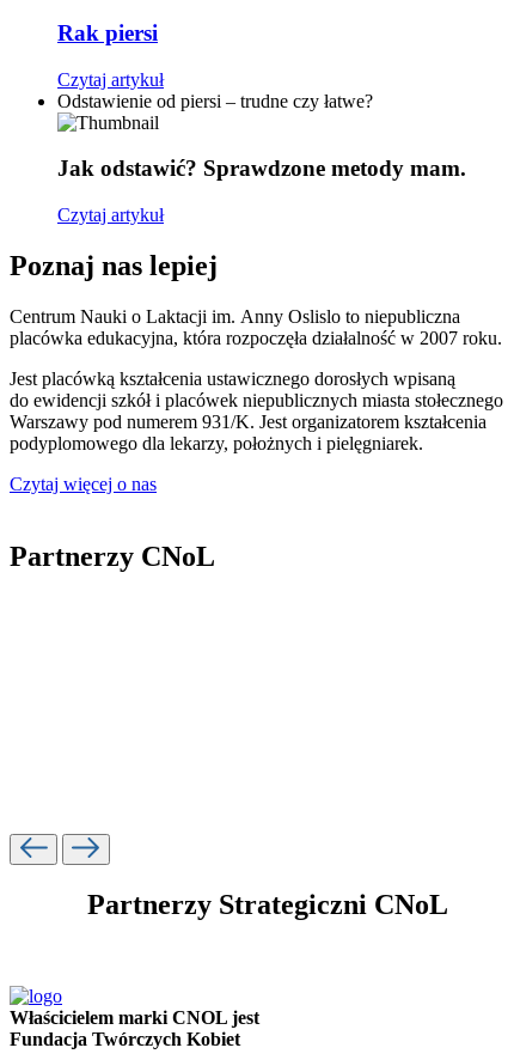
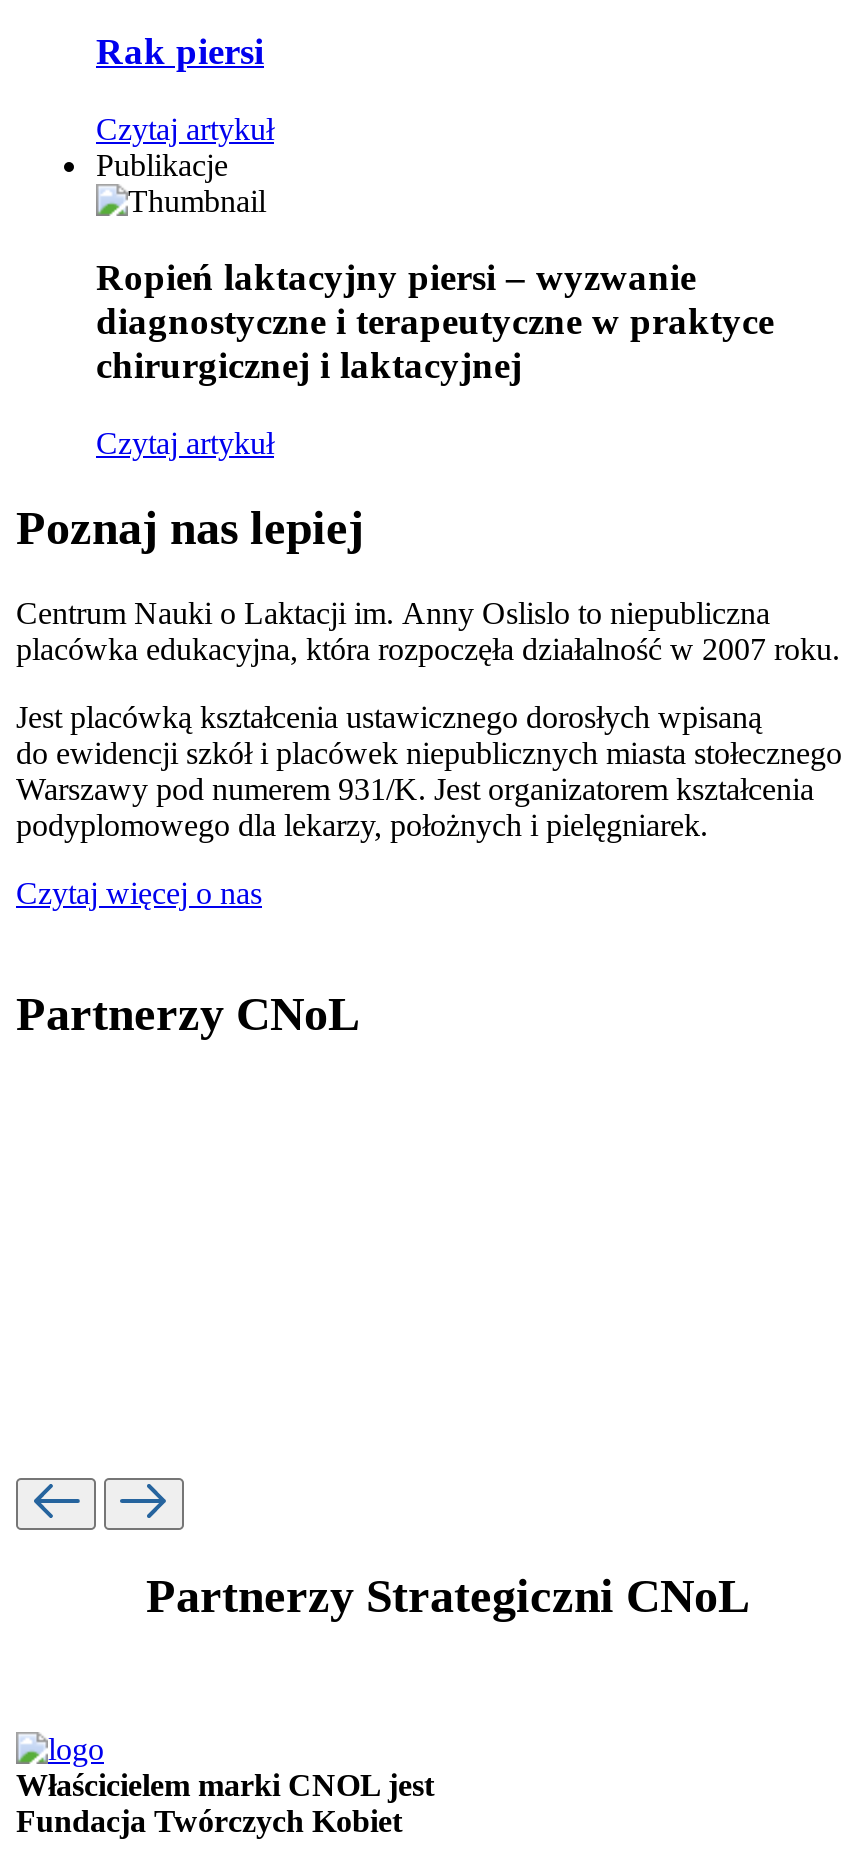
[57,91,373,111] Odstawienie od piersi – trudne czy łatwe? -> [96,147,228,181] Publikacje
[57,156,466,181] Jak odstawić? Sprawdzone metody mam. -> [96,257,774,387] Ropień laktacyjny piersi – wyzwanie | diagnostyczne i terapeutyczne w praktyce | chirurgicznej i laktacyjnej

